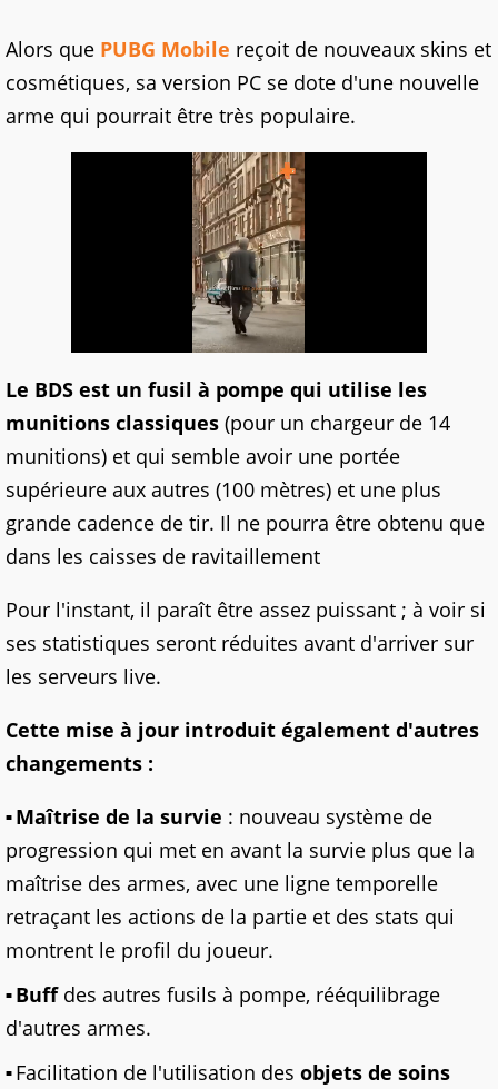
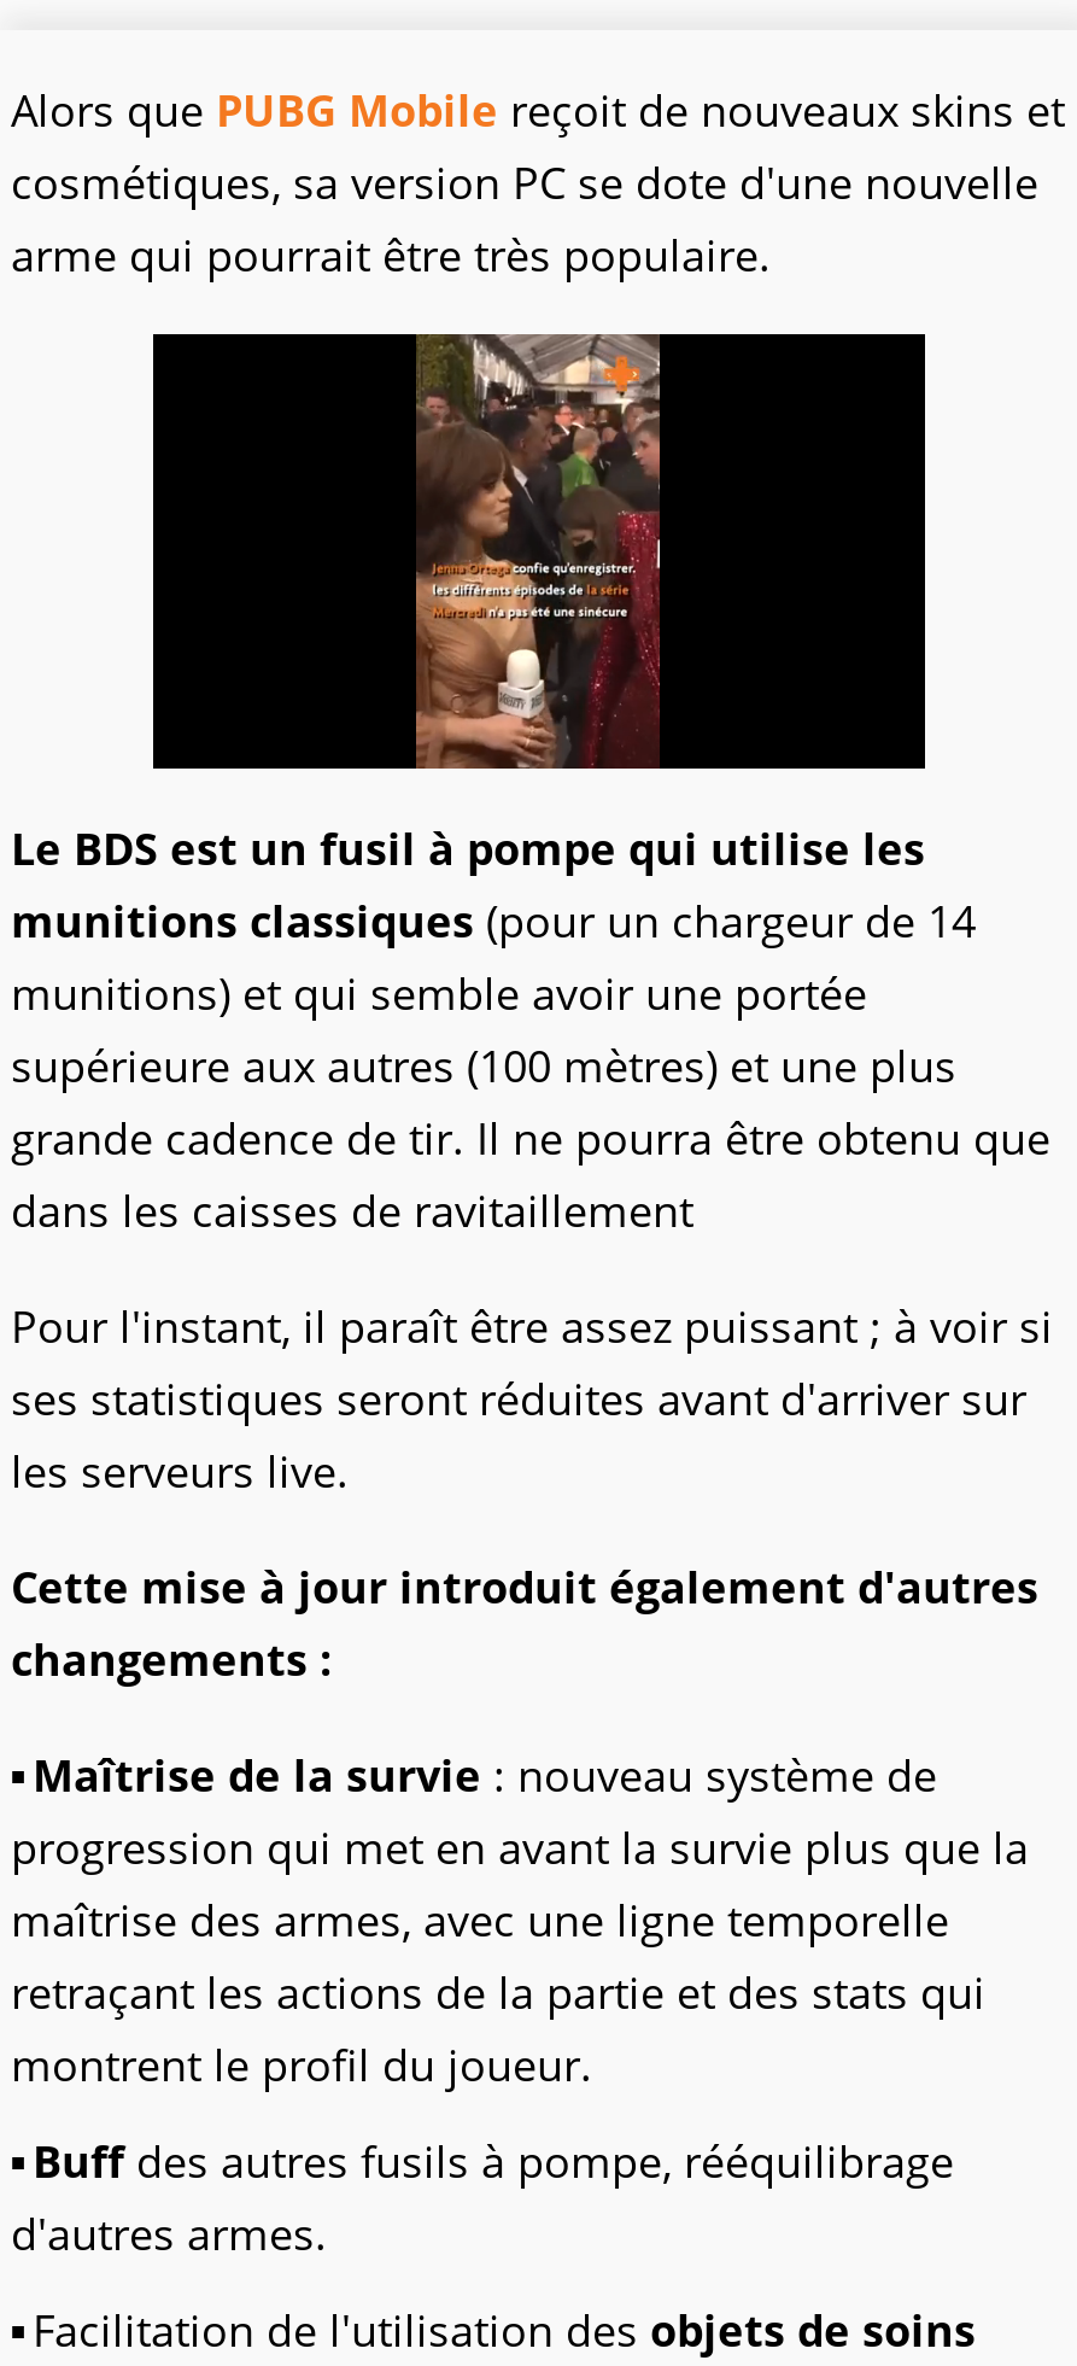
[192,152,306,353] [image] -> [414,334,660,769] [image]

